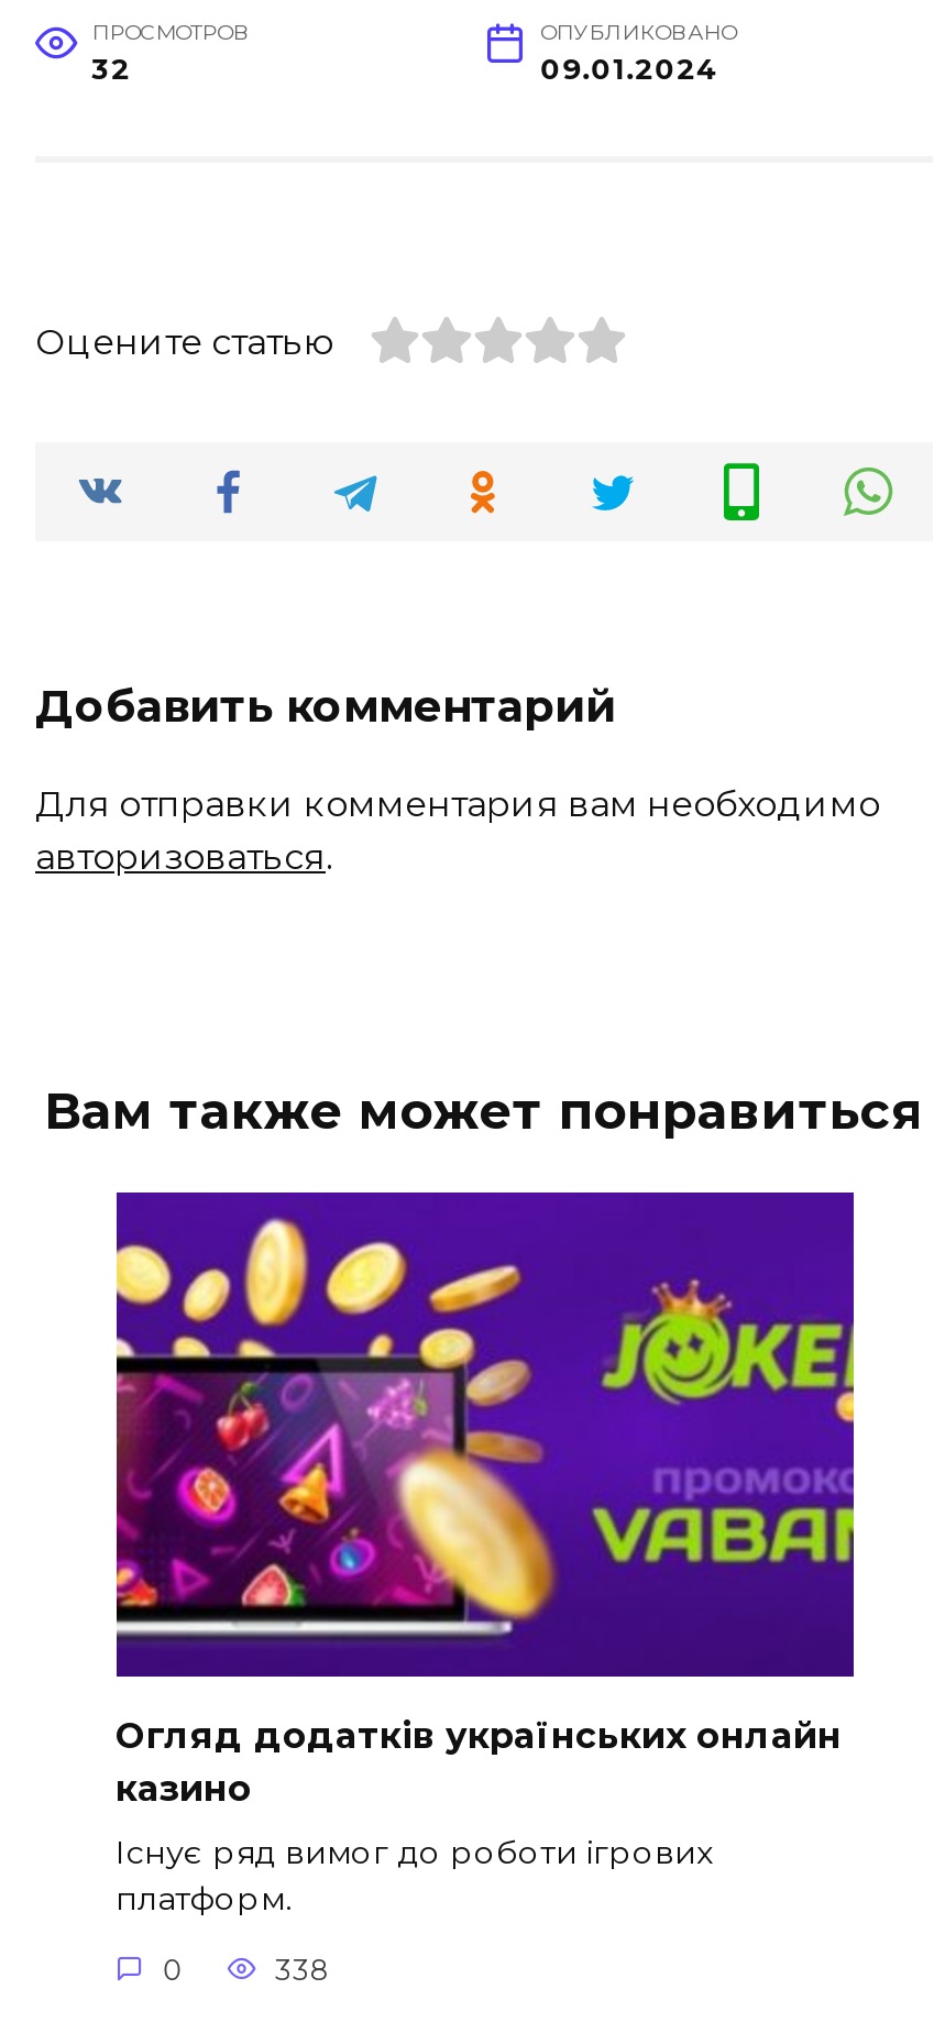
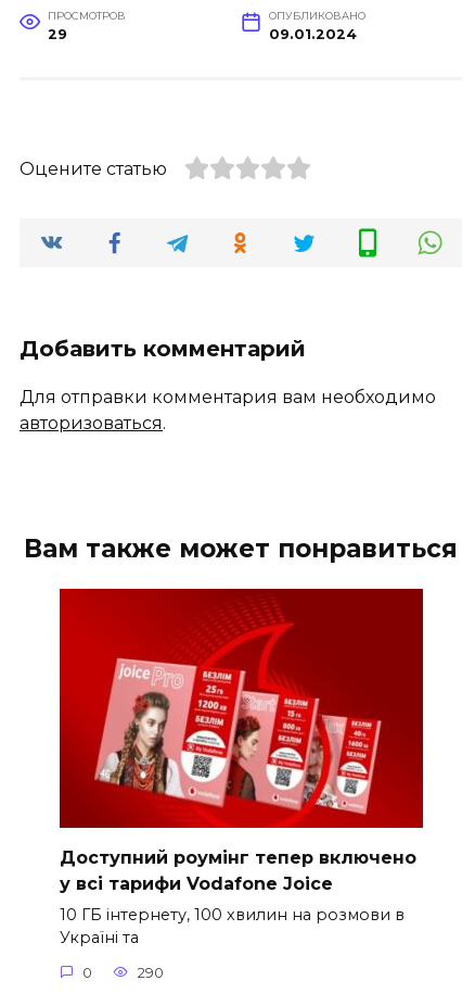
[92,52,131,85] 32 -> [47,26,67,42] 29
[114,1190,856,1811] [image] | Огляд додатків українських онлайн | казино -> [59,588,424,894] [image] | Доступний роумінг тепер включено | у всі тарифи Vodafone Joice
[116,1834,714,1919] Існує ряд вимог до роботи ігрових | платформ. -> [59,905,404,948] 10 ГБ інтернету, 100 хвилин на розмови в | Україні та
[275,1954,330,1987] 338 -> [138,965,164,981] 290

